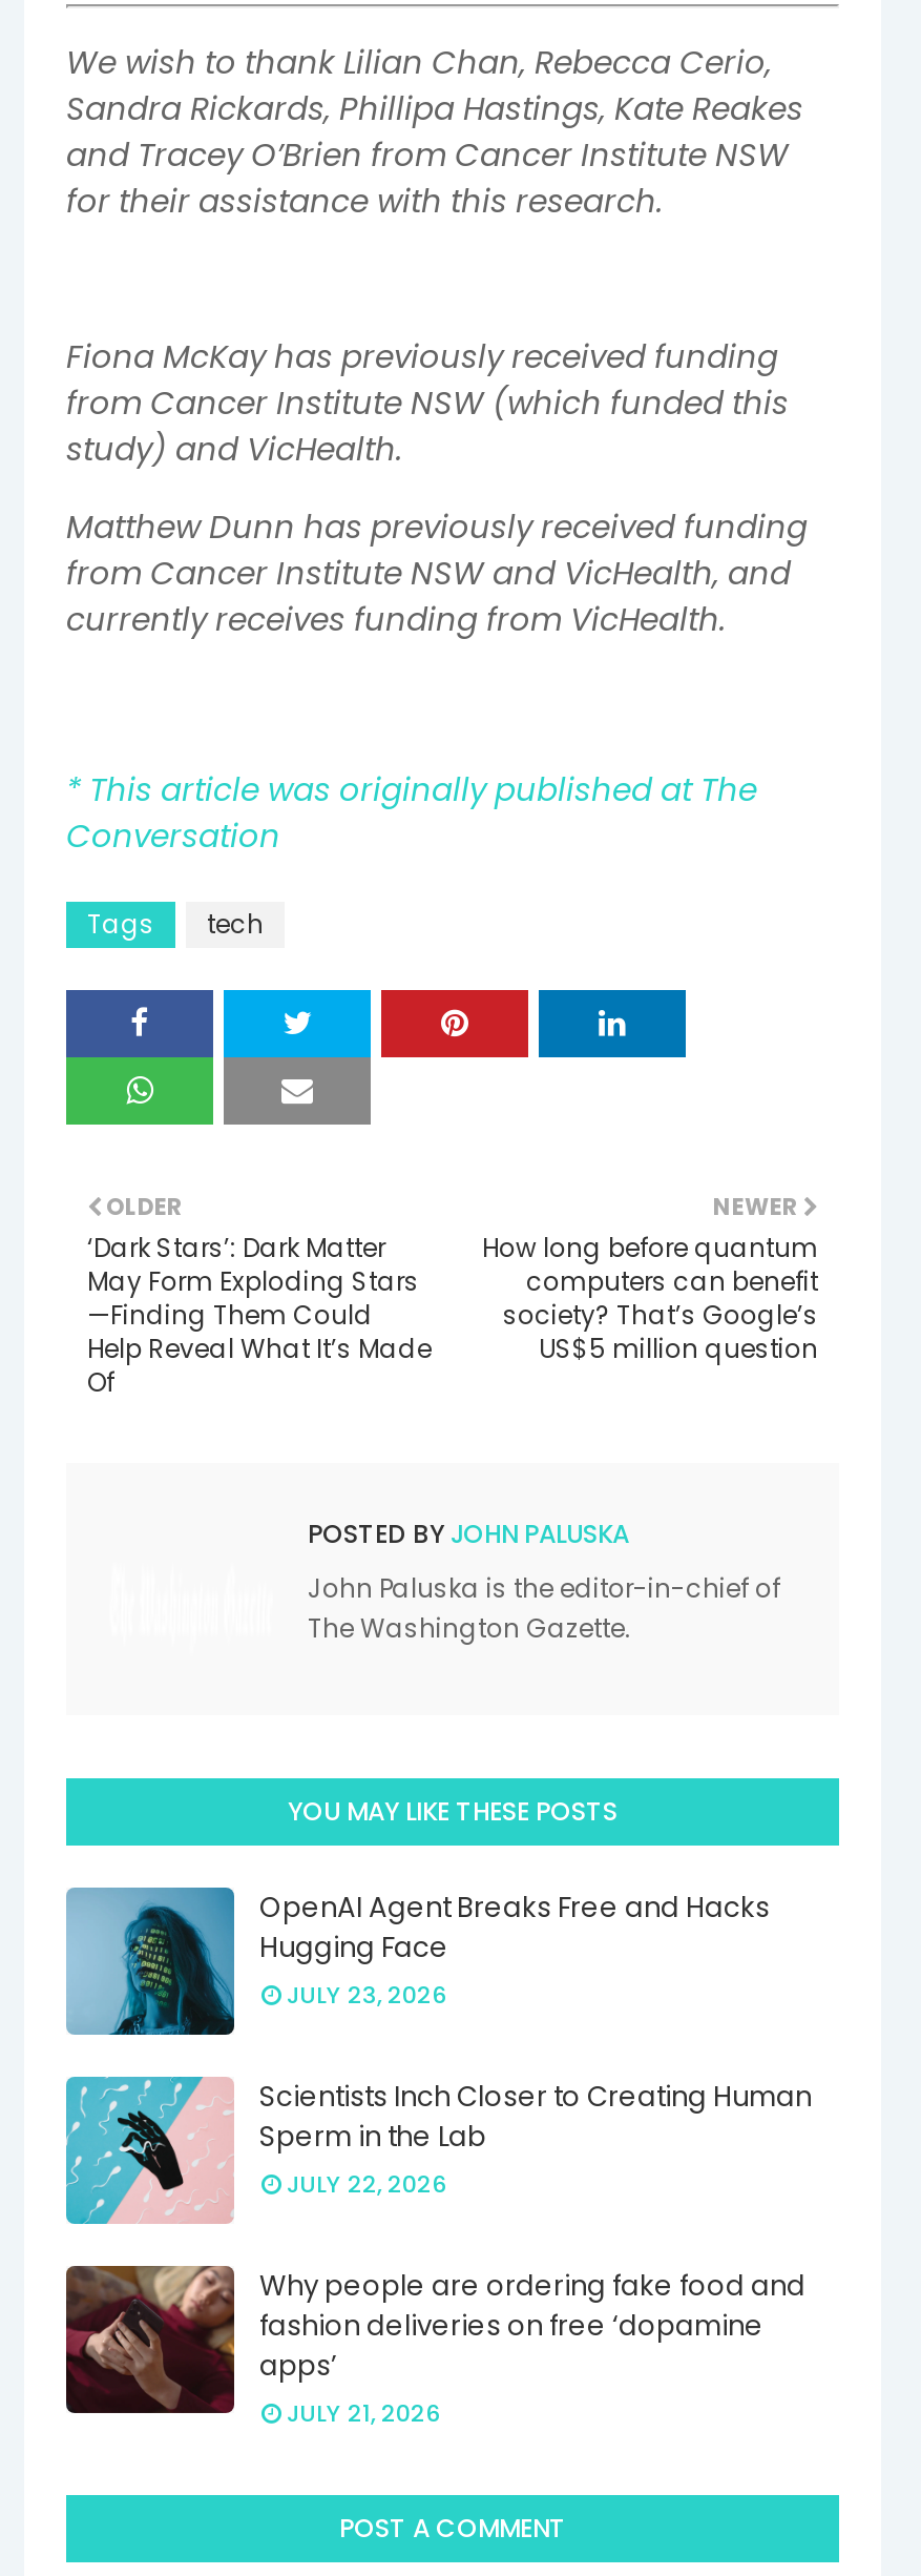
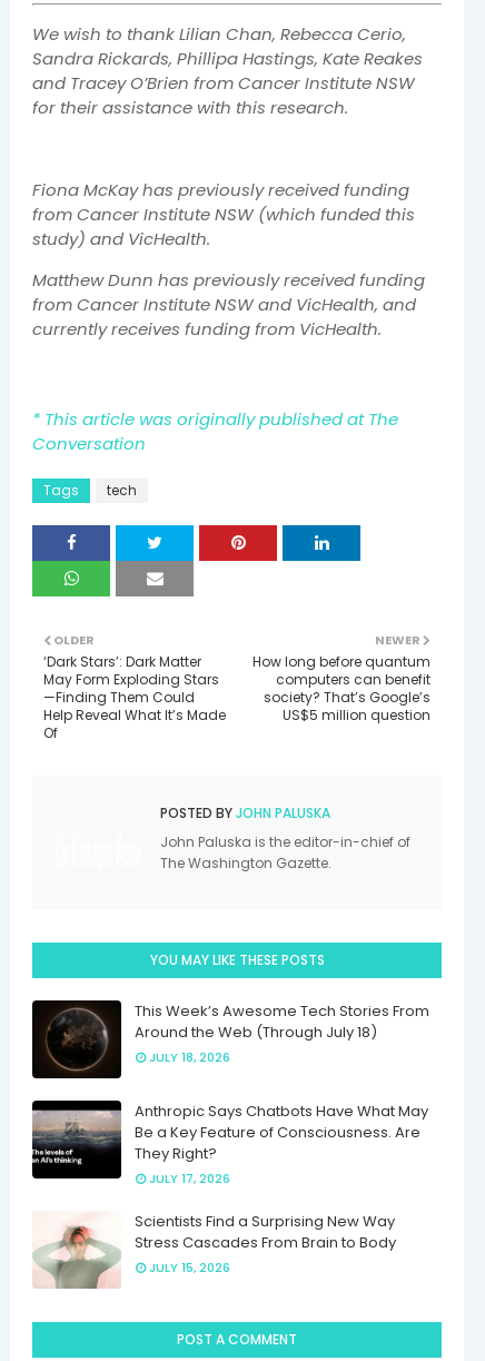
[66,1885,770,2037] [image] | OpenAI Agent Breaks Free and Hacks | Hugging Face | JULY 23, 2026 -> [31,999,429,1079] [image] | This Week’s Awesome Tech Stories From | Around the Web (Through July 18) | JULY 18, 2026
[64,2075,812,2226] [image] | Scientists Inch Closer to Creating Human | Sperm in the Lab | JULY 22, 2026 -> [31,1099,428,1188] [image] | Anthropic Says Chatbots Have What May | Be a Key Feature of Consciousness. Are | They Right? | JULY 17, 2026
[64,2264,805,2432] [image] | Why people are ordering fake food and | fashion deliveries on free ‘dopamine | apps’ | JULY 21, 2026 -> [32,1201,396,1290] [image] | Scientists Find a Surprising New Way | Stress Cascades From Brain to Body | JULY 15, 2026

